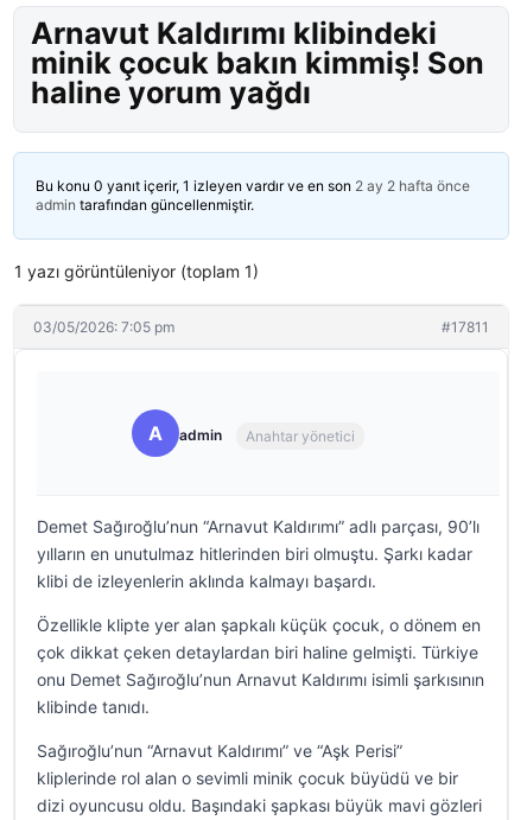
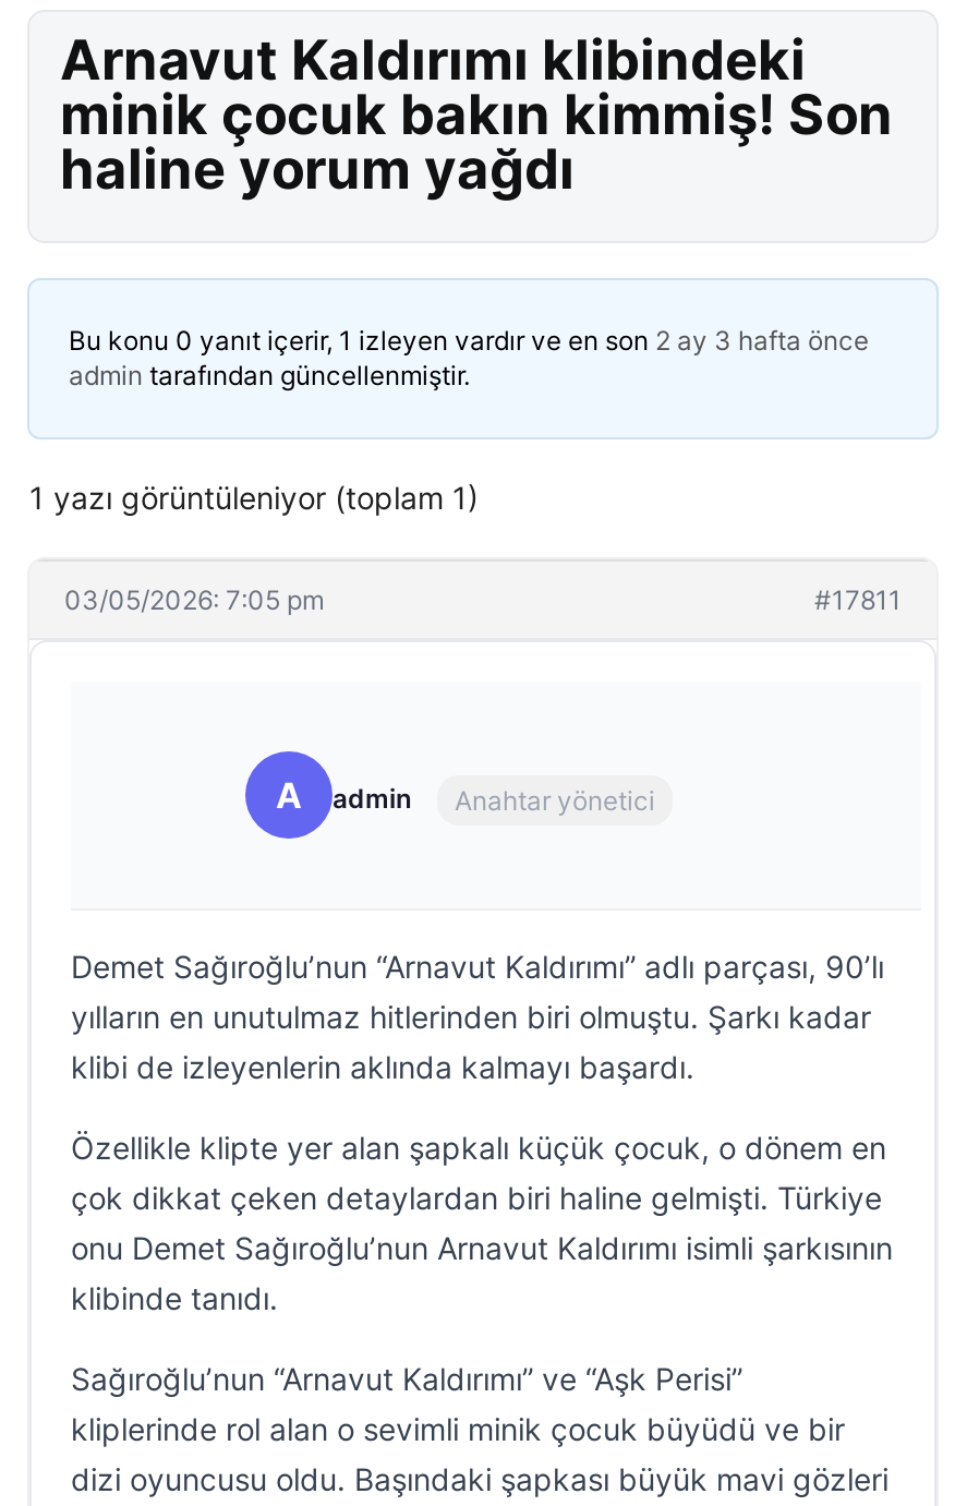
[36,177,470,195] Bu konu 0 yanıt içerir, 1 izleyen vardır ve en son 2 ay 2 hafta önce -> [69,324,869,357] Bu konu 0 yanıt içerir, 1 izleyen vardır ve en son 2 ay 3 hafta önce

